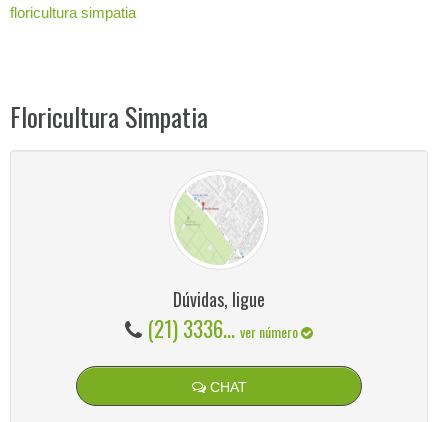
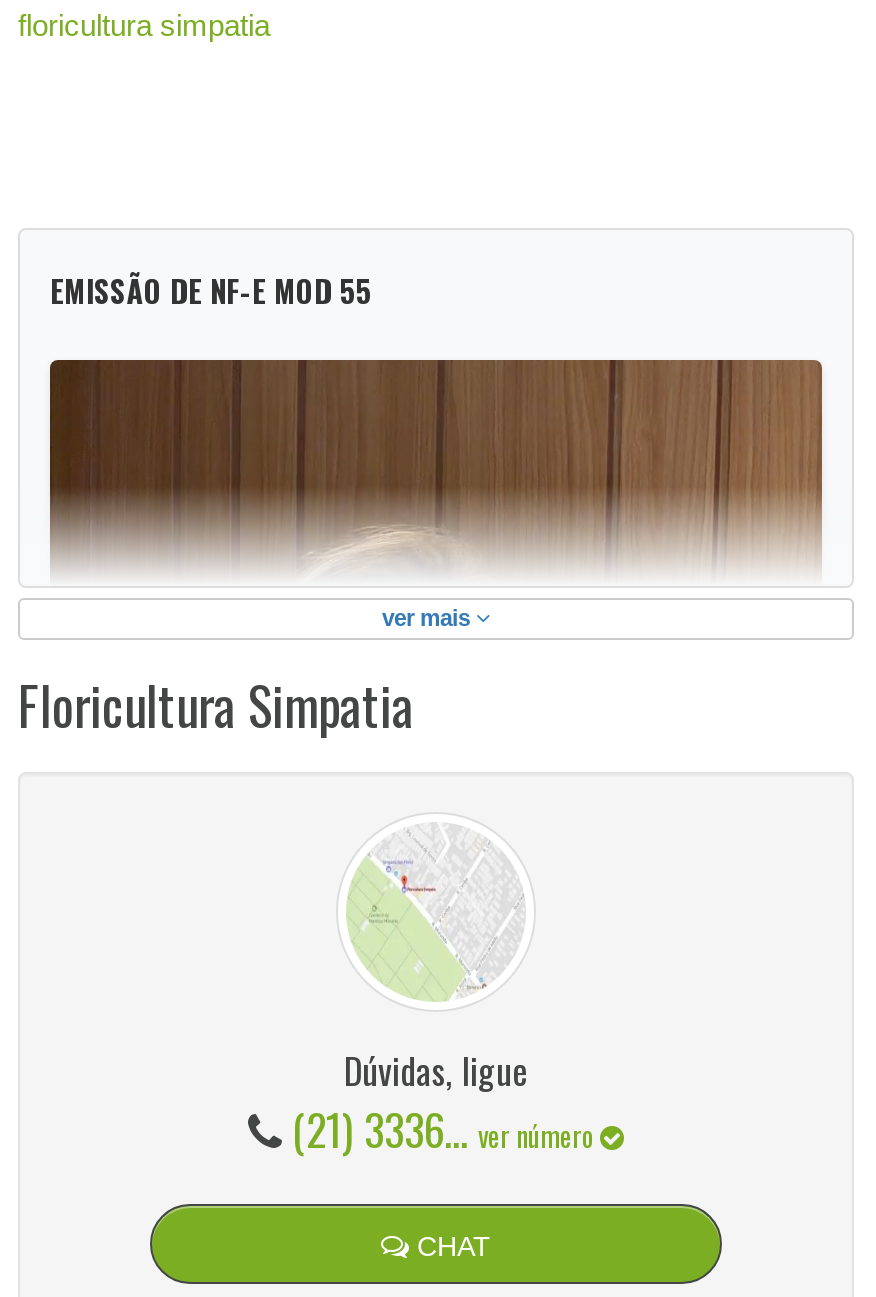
none -> [48,358,824,631] [image] | ver mais
none -> [50,267,372,311] EMISSÃO DE NF-E MOD 55

